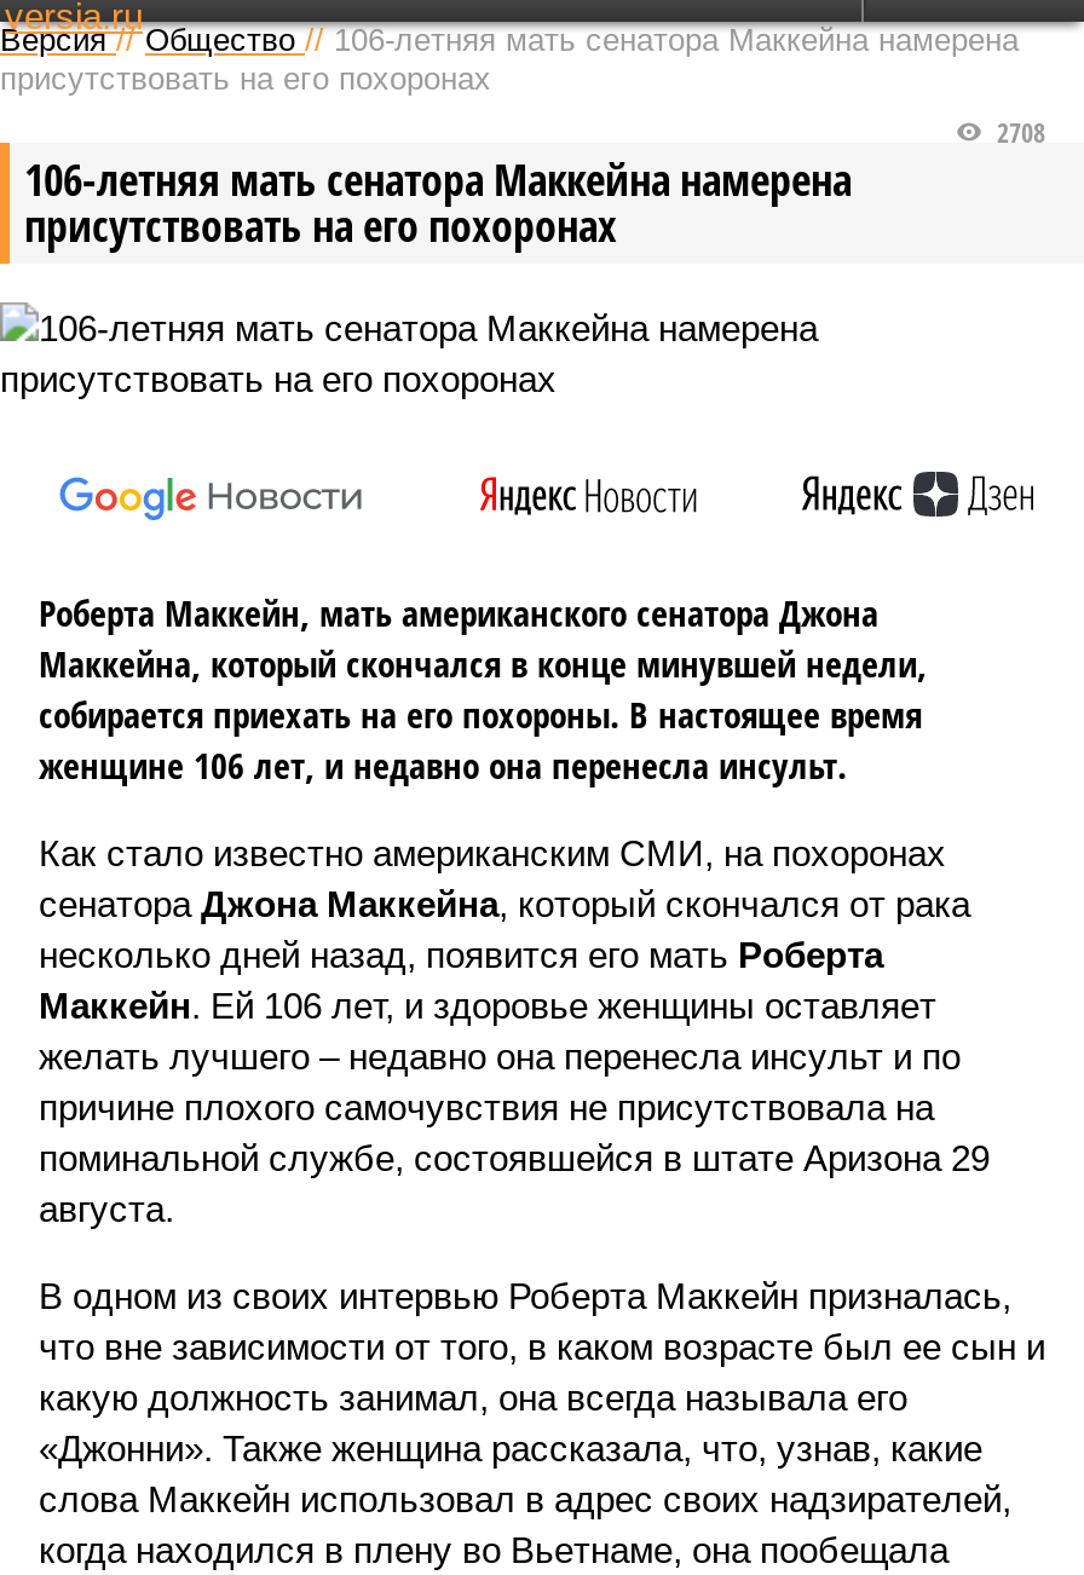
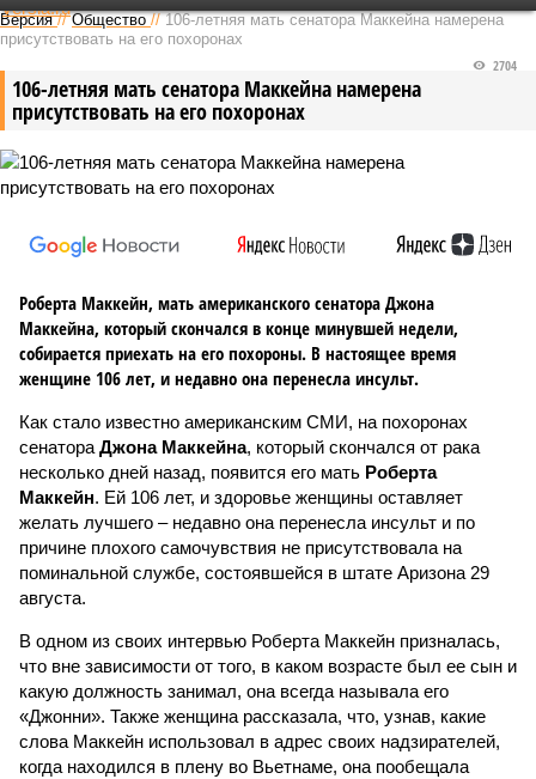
[990,114,1045,150] 2708 -> [489,56,517,74] 2704

